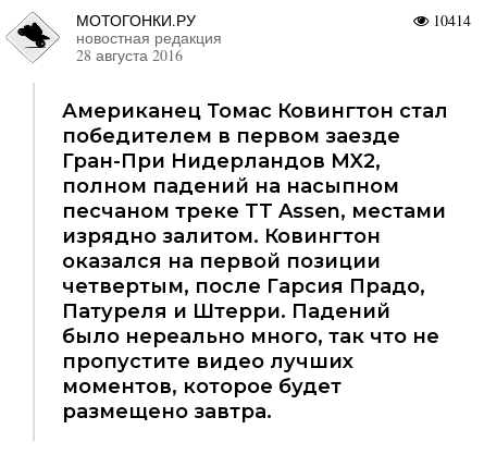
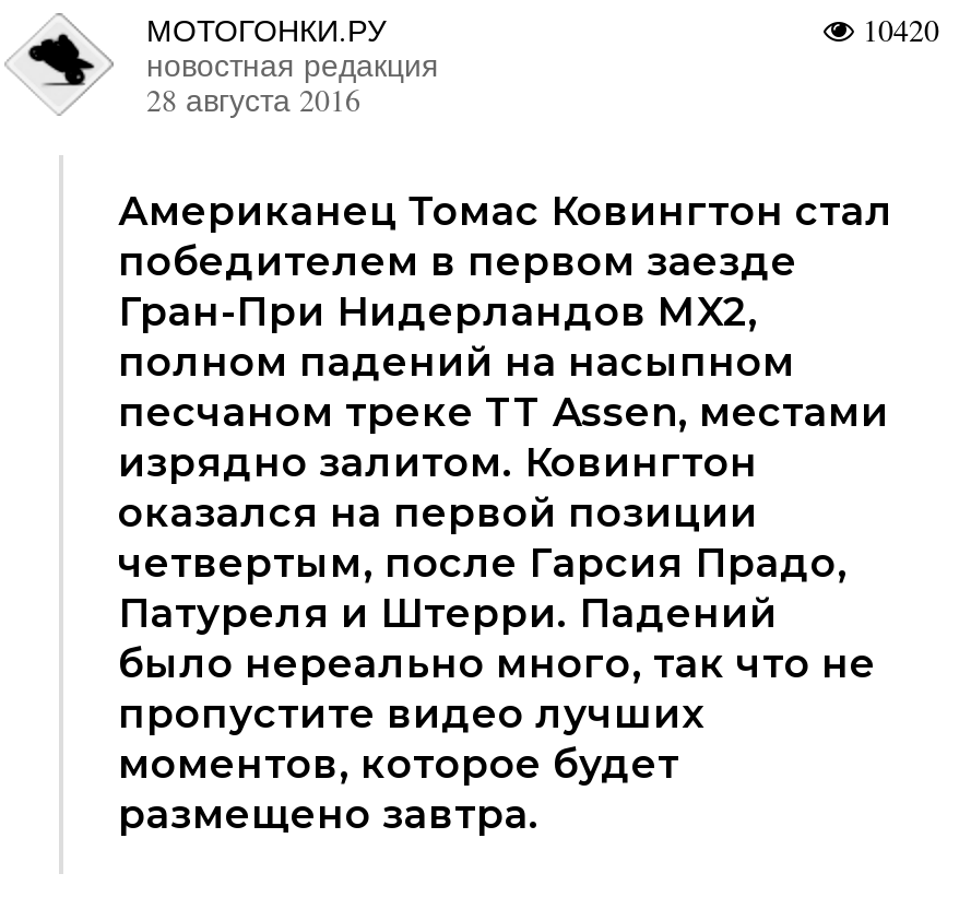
[429,10,471,31] 10414 -> [854,9,939,51] 10420

